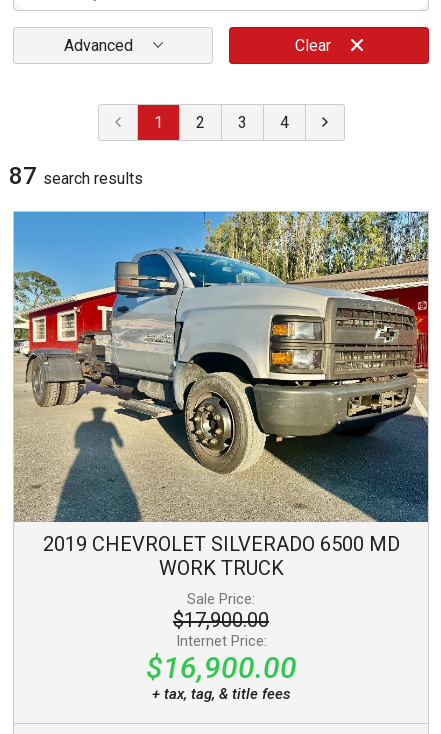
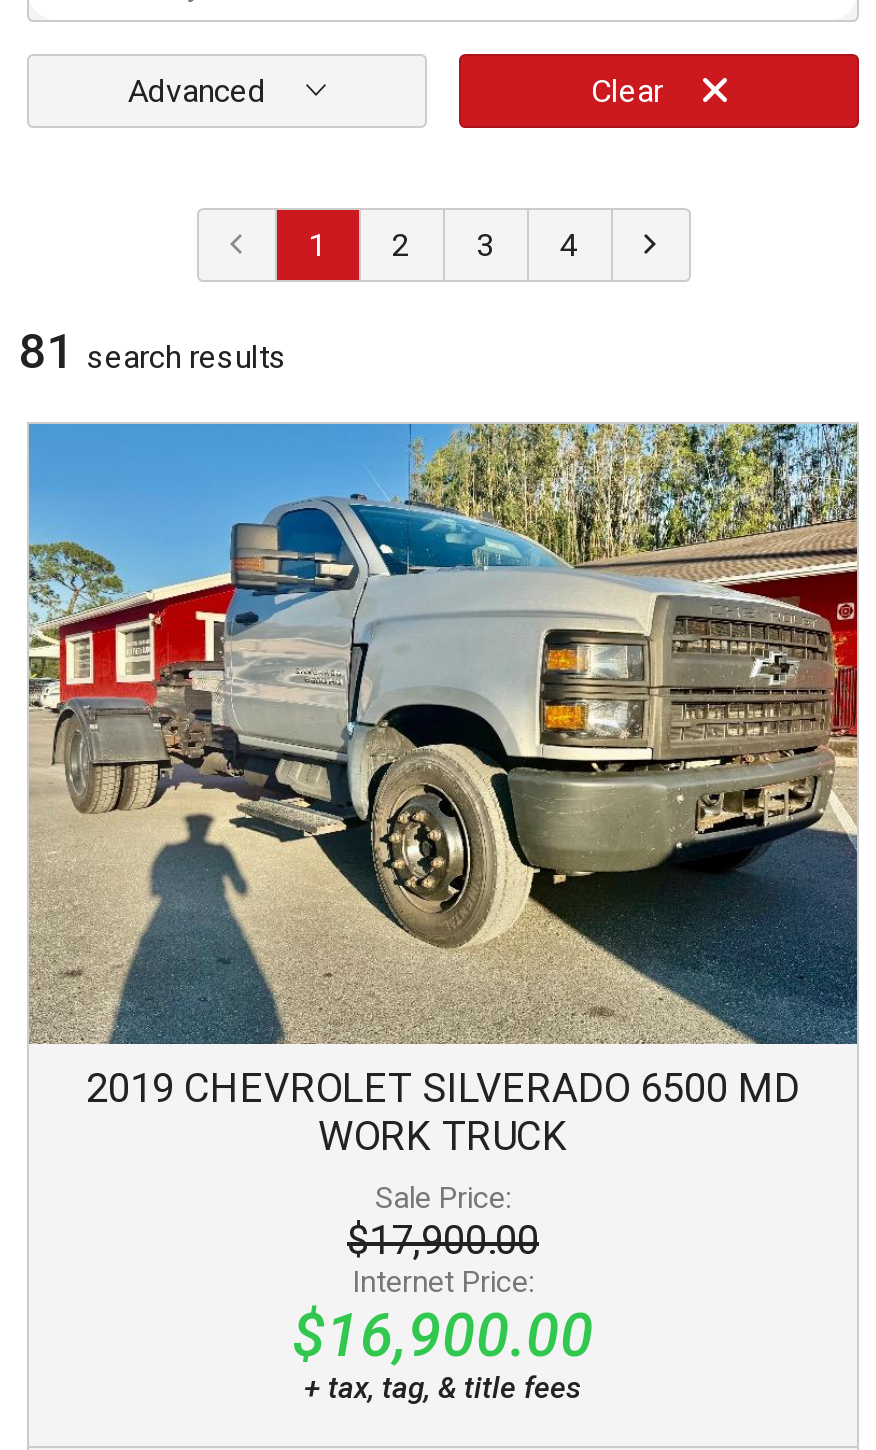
[9,162,143,190] 87 search results -> [19,324,287,380] 81 search results

